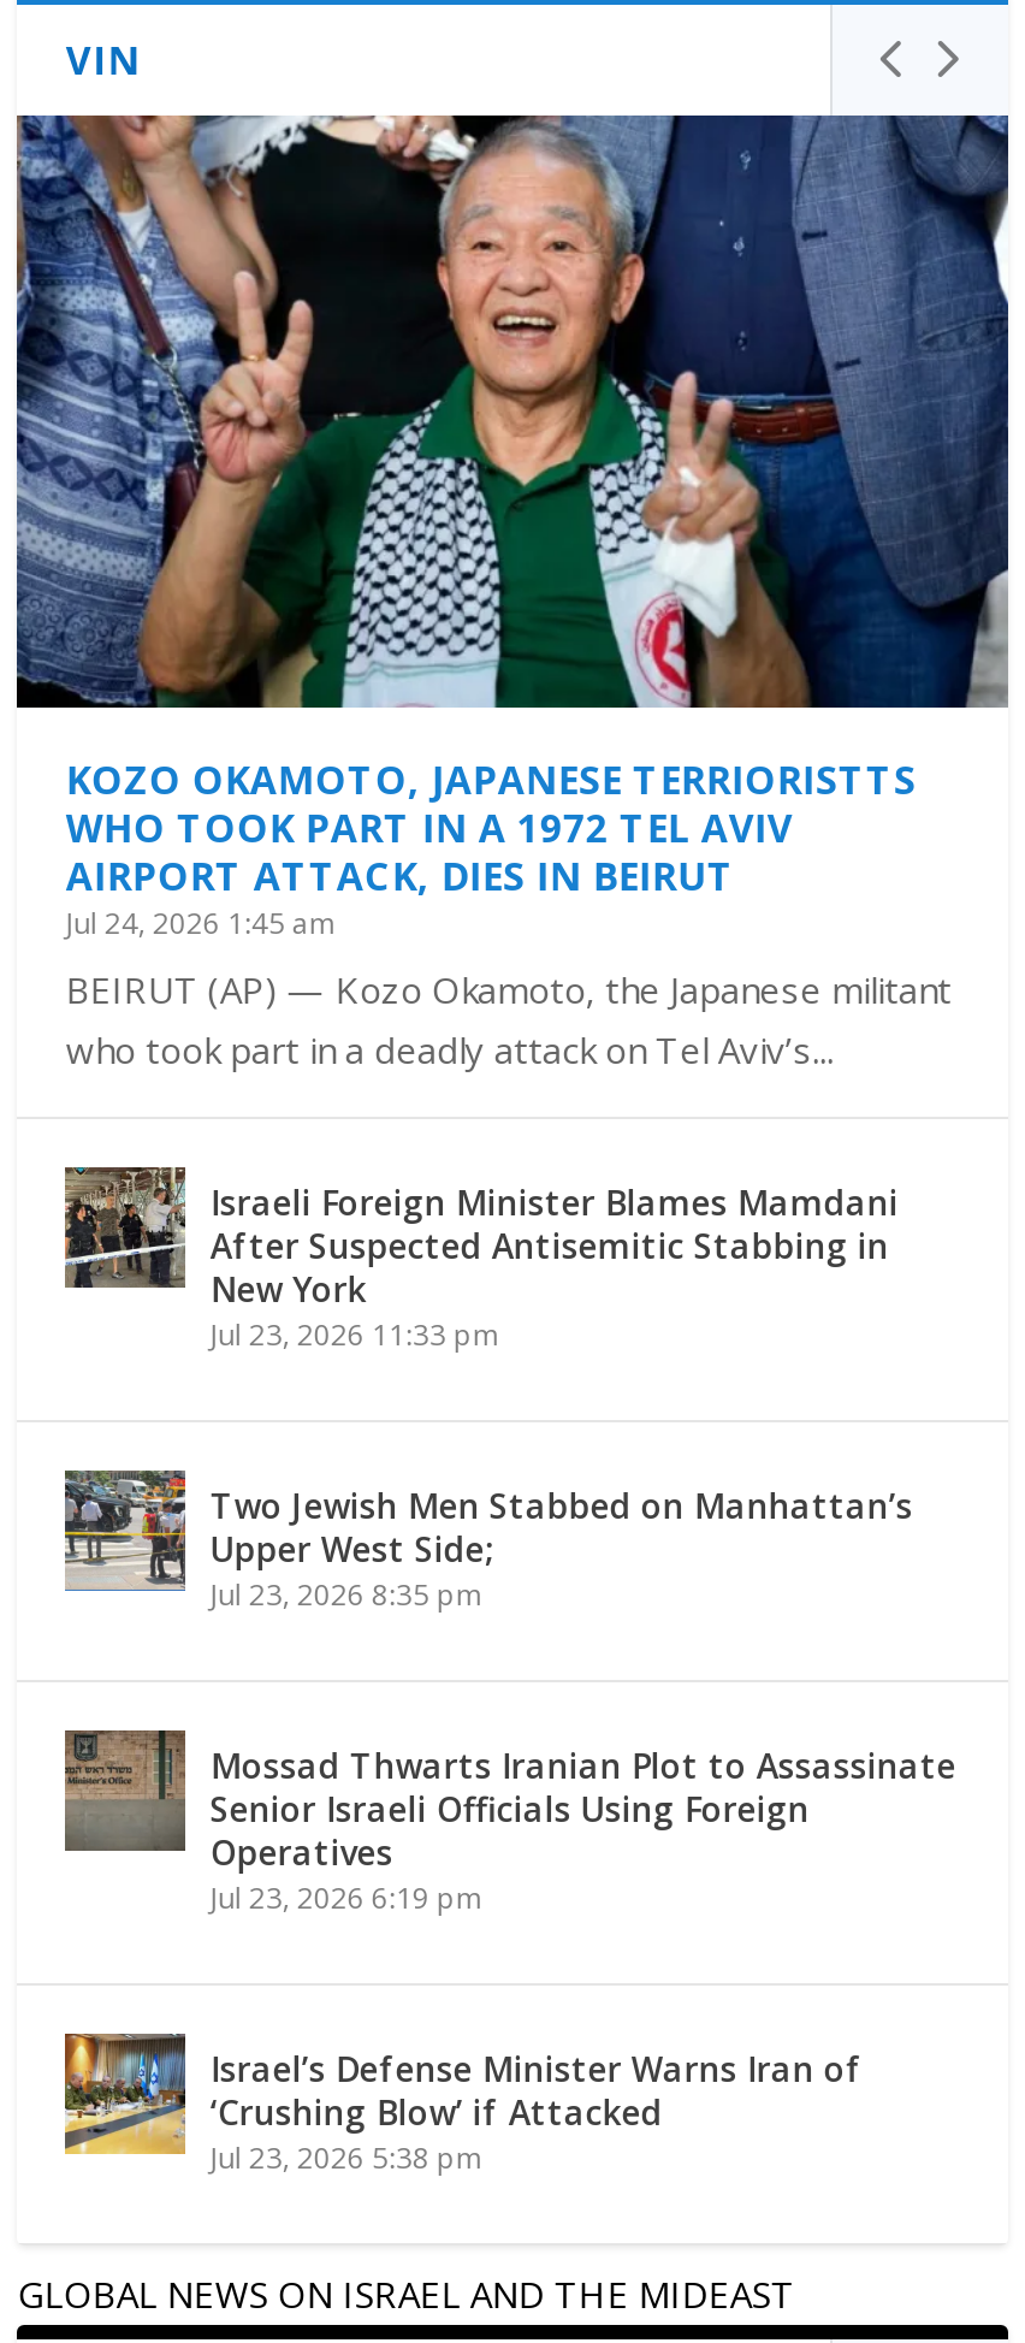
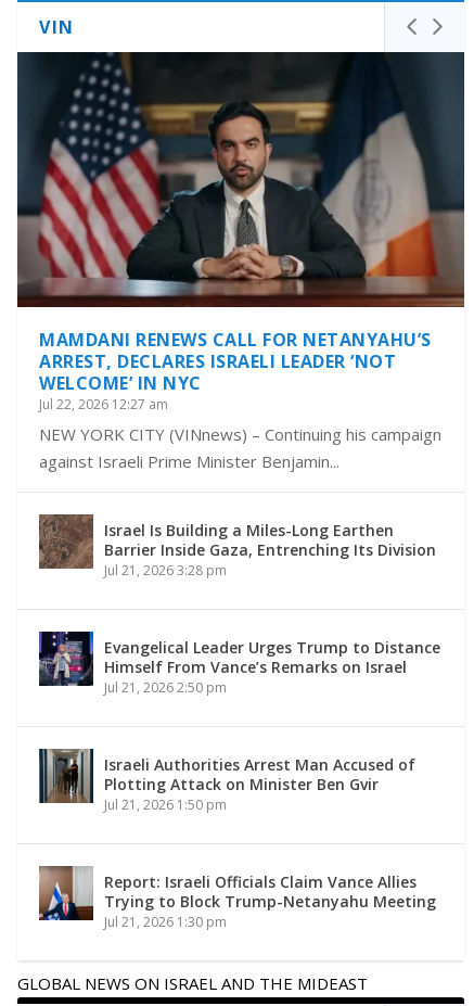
[14,113,1008,1074] [image] | KOZO OKAMOTO, JAPANESE TERRIORISTTS | WHO TOOK PART IN A 1972 TEL AVIV | AIRPORT ATTACK, DIES IN BEIRUT | Jul 24, 2026 1:45 am | BEIRUT (AP) — Kozo Okamoto, the Japanese militant | who took part in a deadly attack on Tel Aviv’s... -> [17,51,464,472] [image] | MAMDANI RENEWS CALL FOR NETANYAHU’S | ARREST, DECLARES ISRAELI LEADER ‘NOT | WELCOME’ IN NYC | Jul 22, 2026 12:27 am | NEW YORK CITY (VINnews) – Continuing his campaign | against Israeli Prime Minister Benjamin...
[65,1179,898,1355] [image] | Israeli Foreign Minister Blames Mamdani | After Suspected Antisemitic Stabbing in | New York | Jul 23, 2026 11:33 pm -> [39,513,436,580] [image] | Israel Is Building a Miles-Long Earthen | Barrier Inside Gaza, Entrenching Its Division | Jul 21, 2026 3:28 pm
[63,1468,913,1615] [image] | Two Jewish Men Stabbed on Manhattan’s | Upper West Side; | Jul 23, 2026 8:35 pm -> [38,631,441,697] [image] | Evangelical Leader Urges Trump to Distance | Himself From Vance’s Remarks on Israel | Jul 21, 2026 2:50 pm
[63,1728,956,1918] [image] | Mossad Thwarts Iranian Plot to Assassinate | Senior Israeli Officials Using Foreign | Operatives | Jul 23, 2026 6:19 pm -> [38,748,416,814] [image] | Israeli Authorities Arrest Man Accused of | Plotting Attack on Minister Ben Gvir | Jul 21, 2026 1:50 pm
[65,2034,862,2178] [image] | Israel’s Defense Minister Warns Iran of | ‘Crushing Blow’ if Attacked | Jul 23, 2026 5:38 pm -> [39,866,436,931] [image] | Report: Israeli Officials Claim Vance Allies | Trying to Block Trump-Netanyahu Meeting | Jul 21, 2026 1:30 pm

